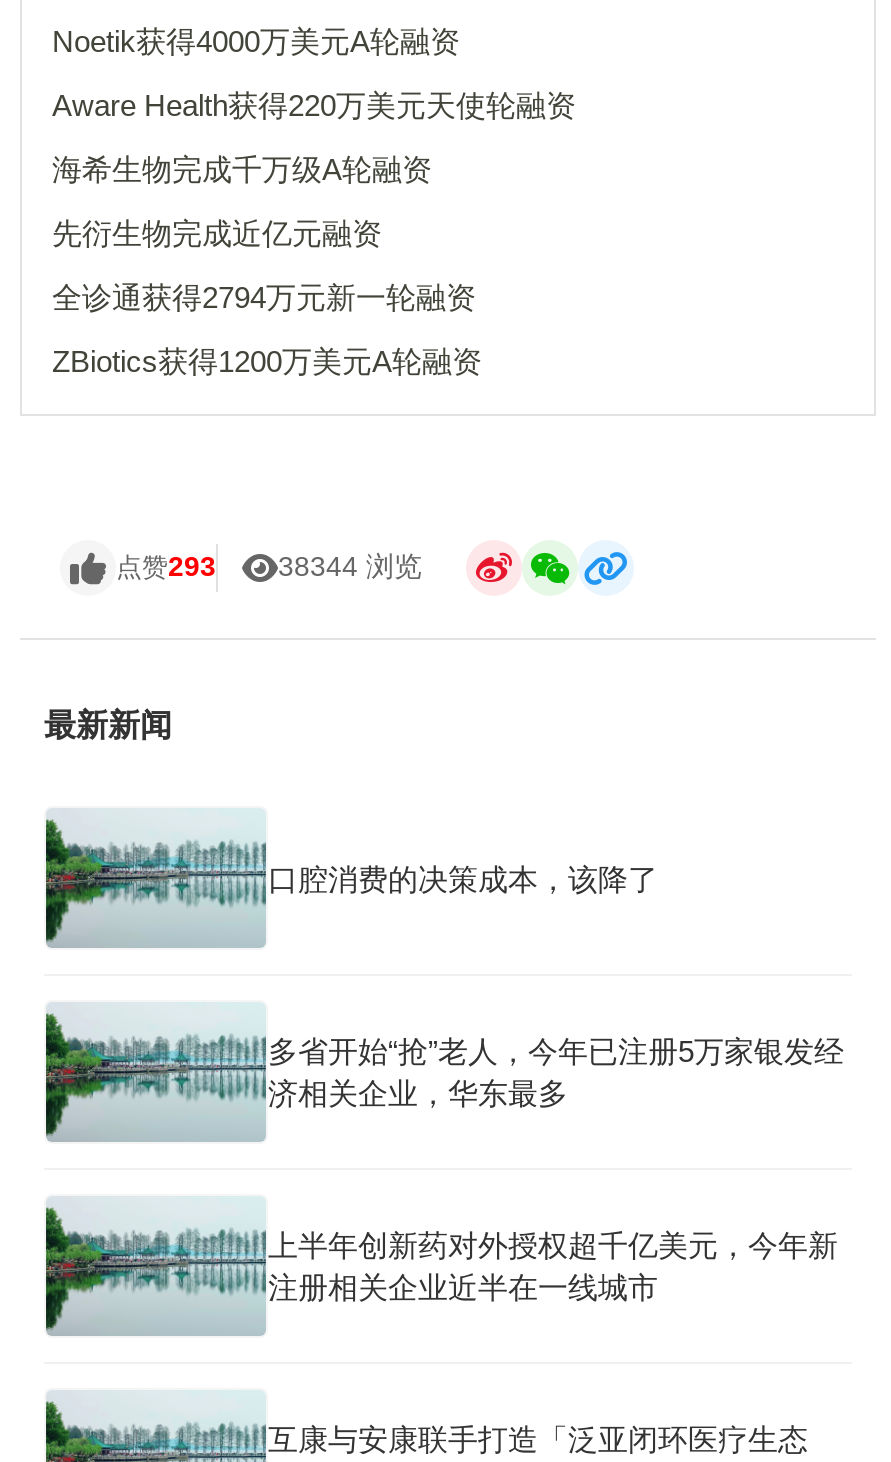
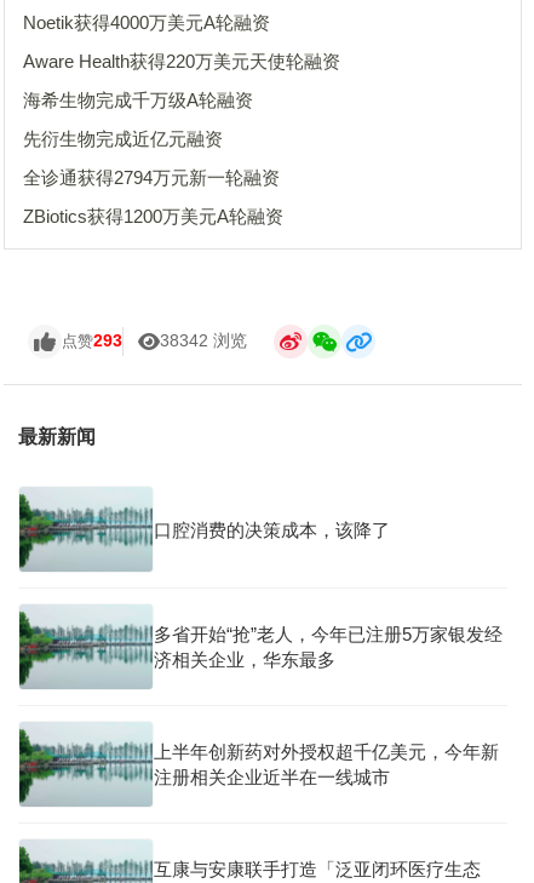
[116,550,422,582] 点赞293 38344 浏览 -> [62,331,247,350] 点赞293 38342 浏览

